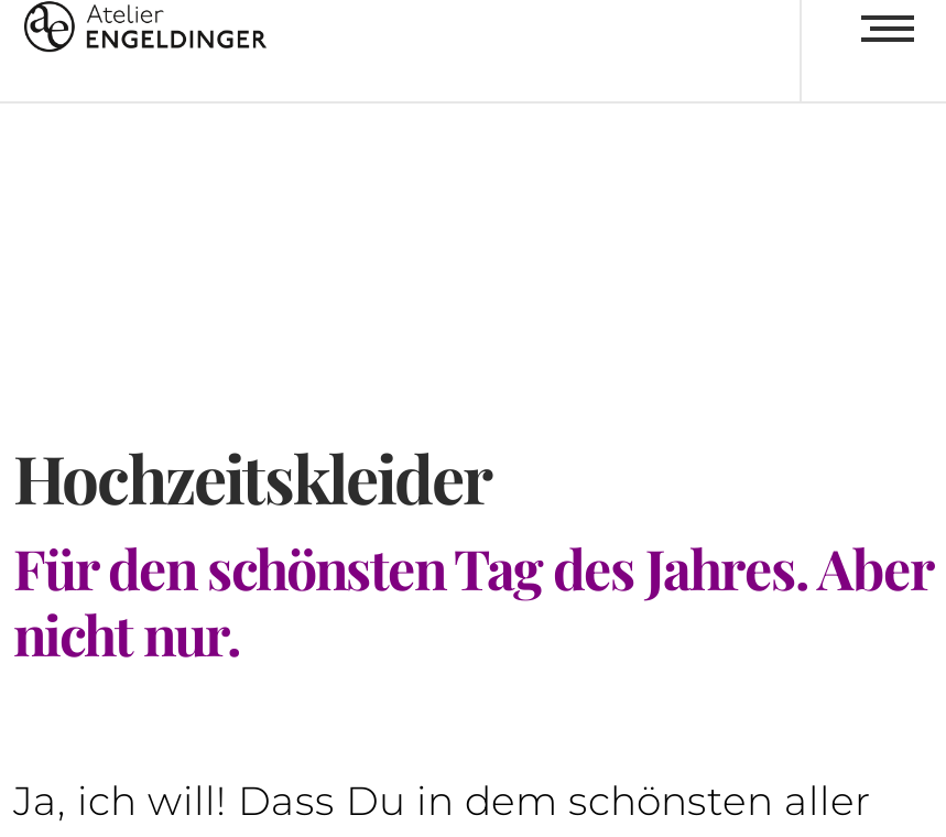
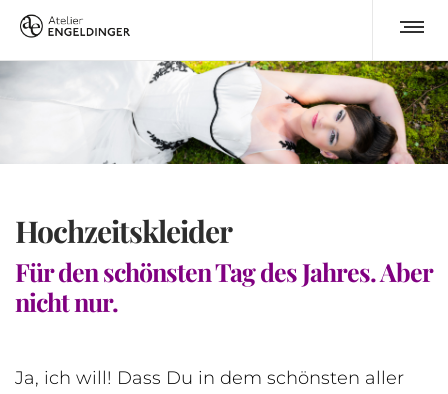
none -> [3,60,445,165] [image]

